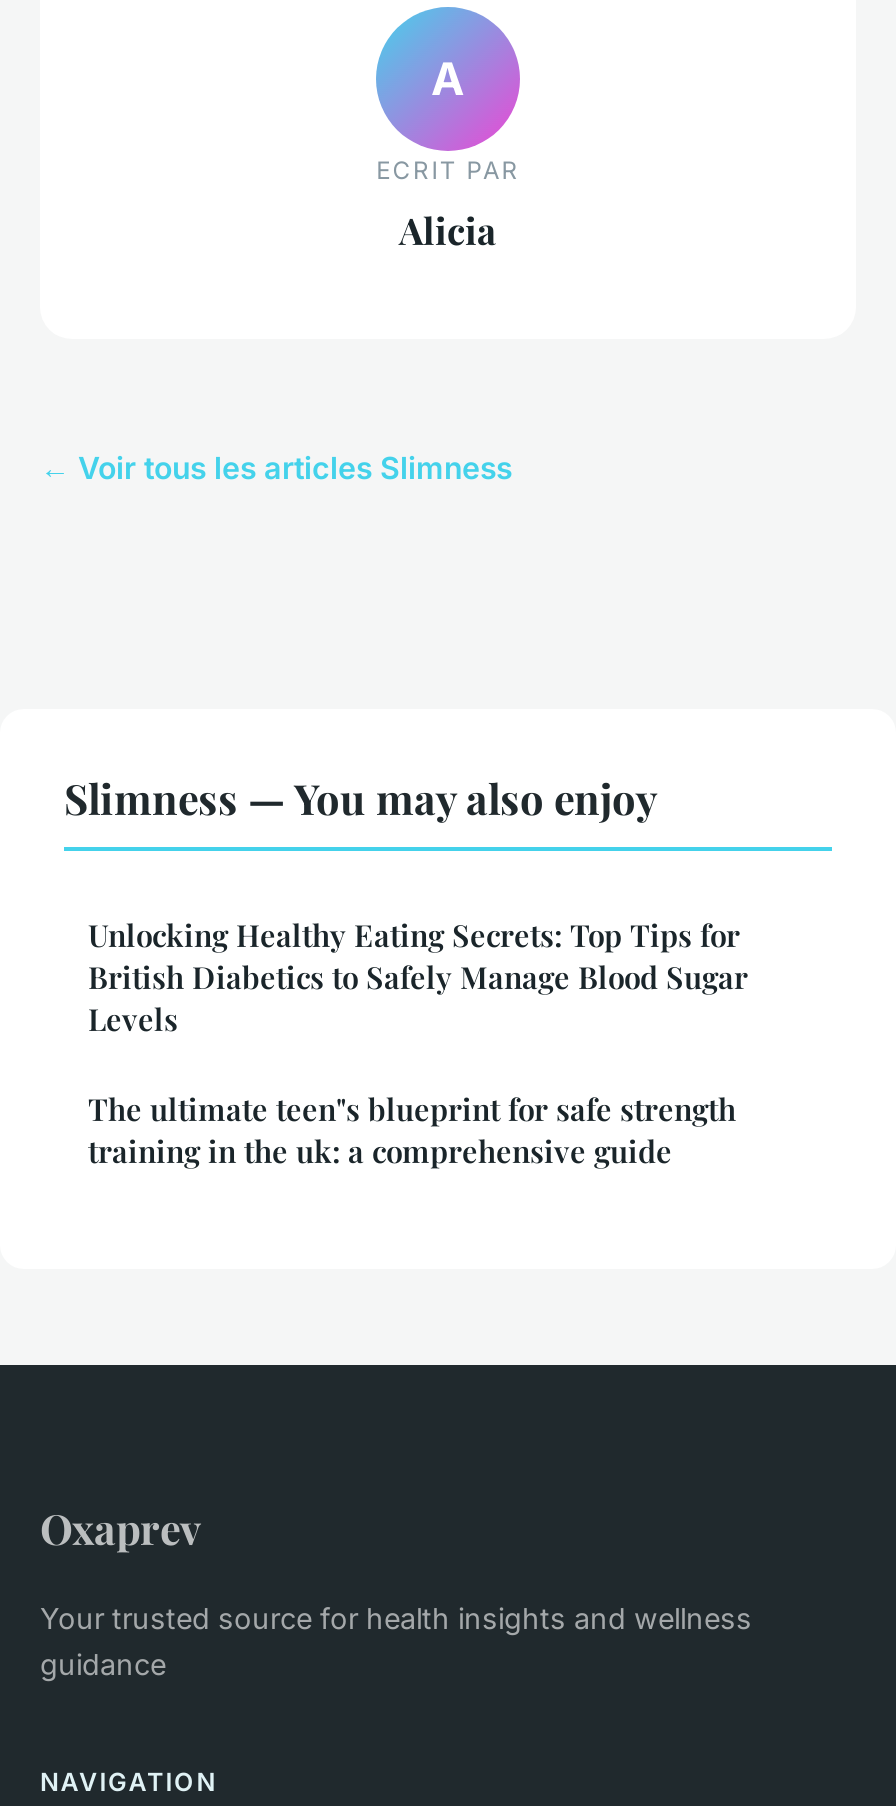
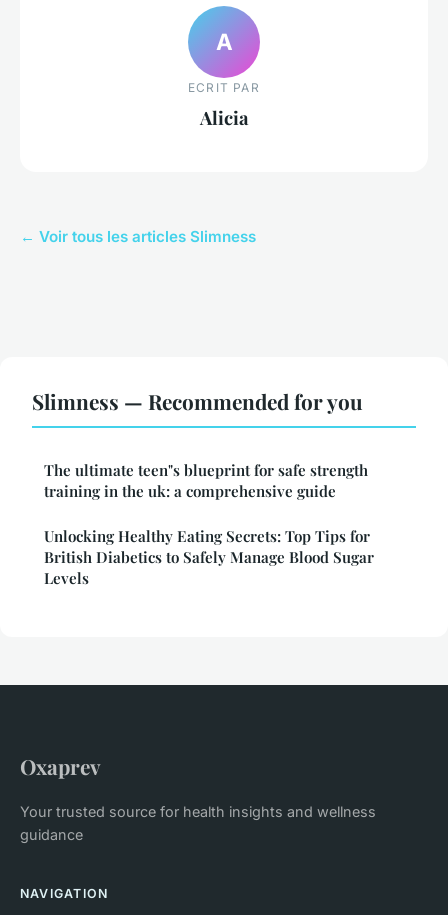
[64,769,658,825] Slimness — You may also enjoy -> [32,387,363,415] Slimness — Recommended for you
moved [88,915,748,1039] -> [44,526,374,588]: Unlocking Healthy Eating Secrets: Top Tips for | British Diabetics to Safely Manage Blood Sugar | Levels
moved [88,1089,736,1171] -> [44,460,368,501]: The ultimate teen"s blueprint for safe strength | training in the uk: a comprehensive guide

